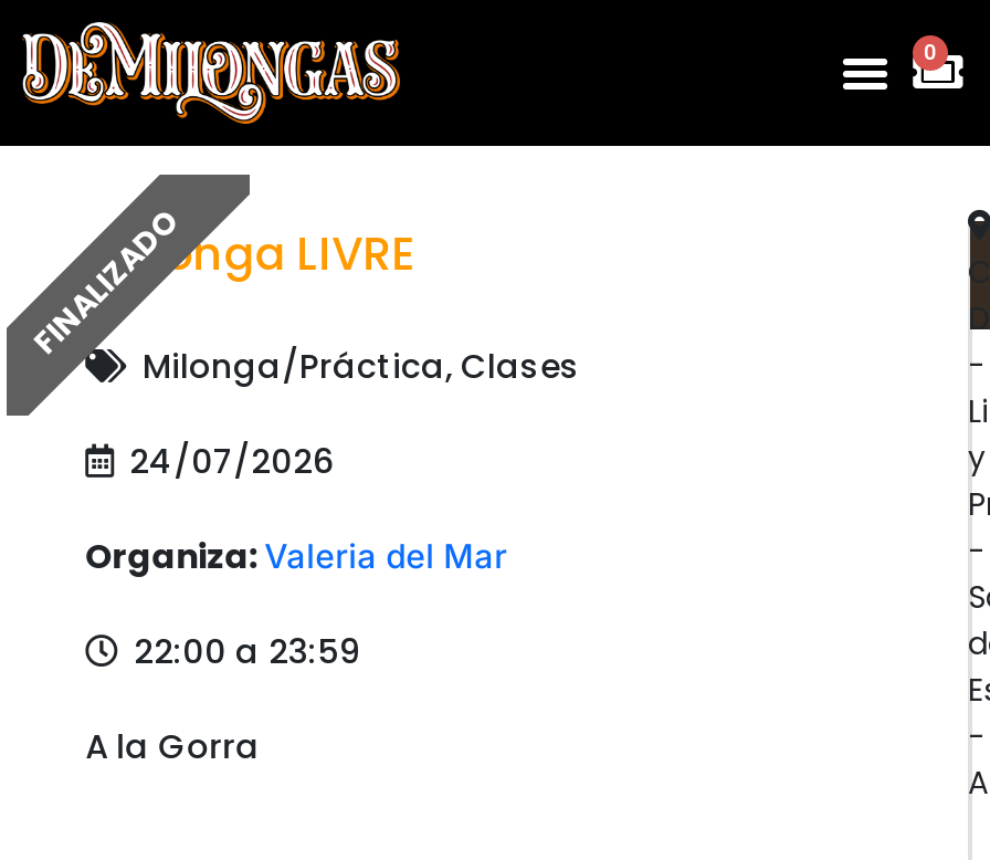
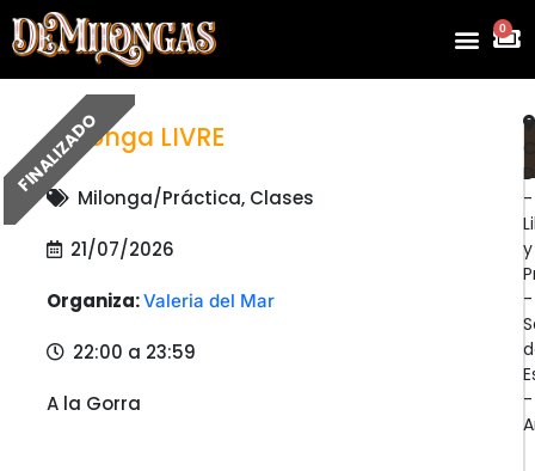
[129,438,335,484] 24/07/2026 -> [70,237,174,262] 21/07/2026

